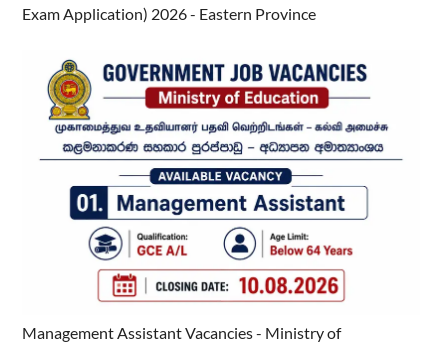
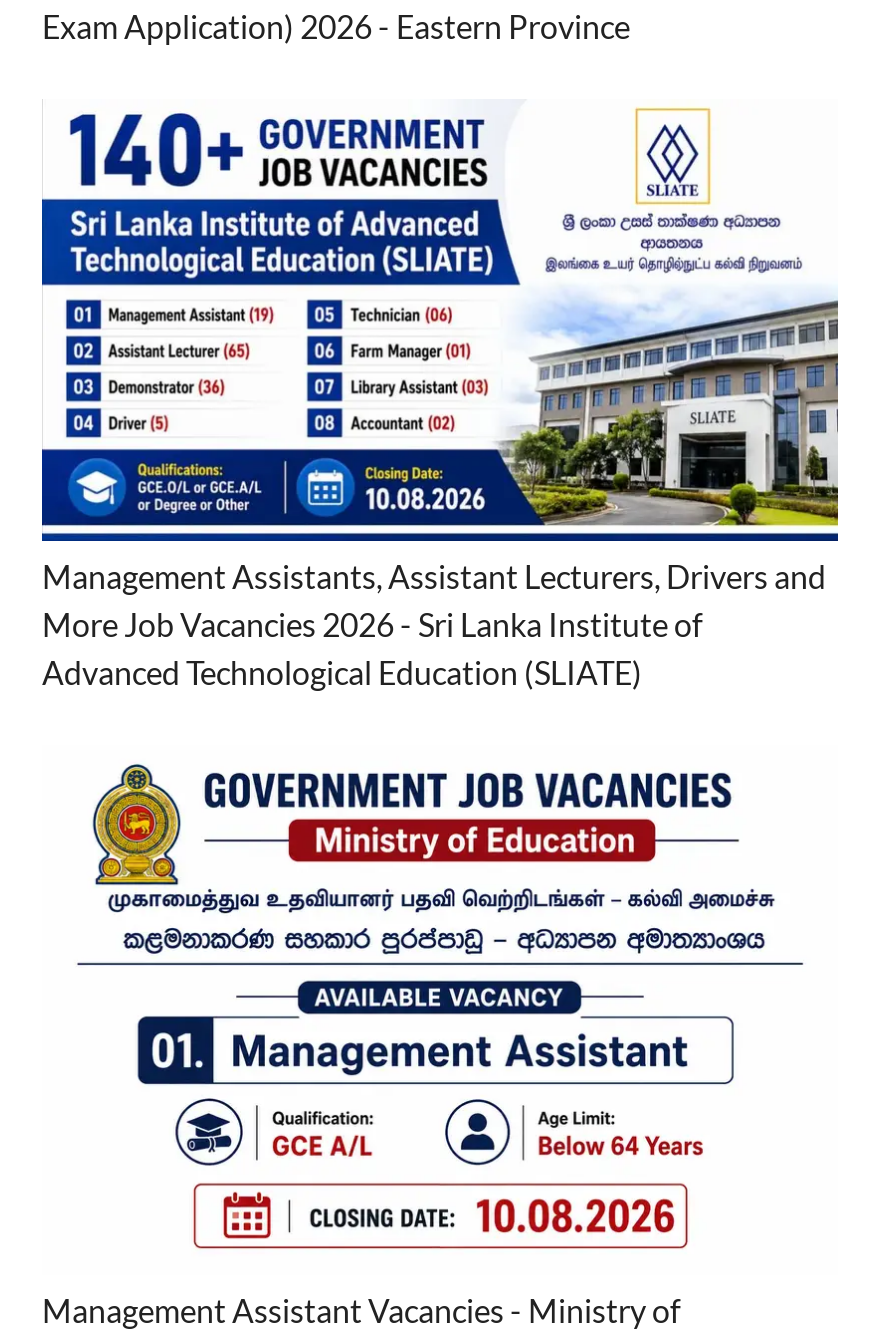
none -> [40,106,840,691] [image] | Management Assistants, Assistant Lecturers, Drivers and | More Job Vacancies 2026 - Sri Lanka Institute of | Advanced Technological Education (SLIATE)

